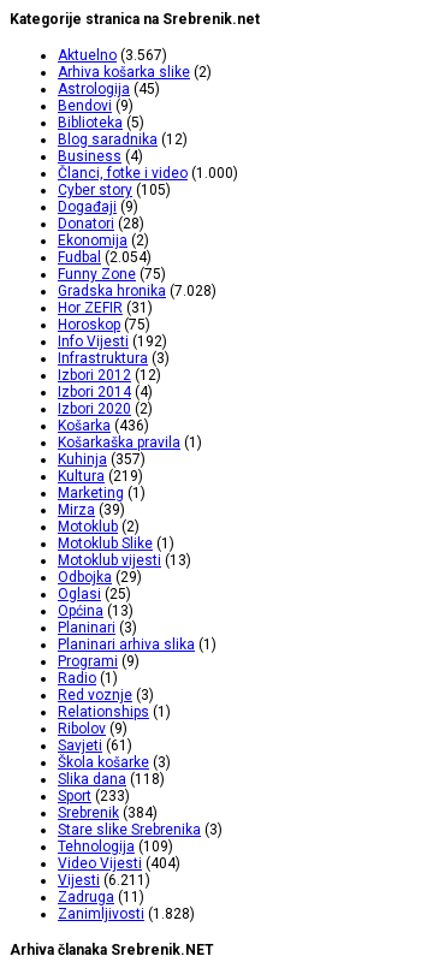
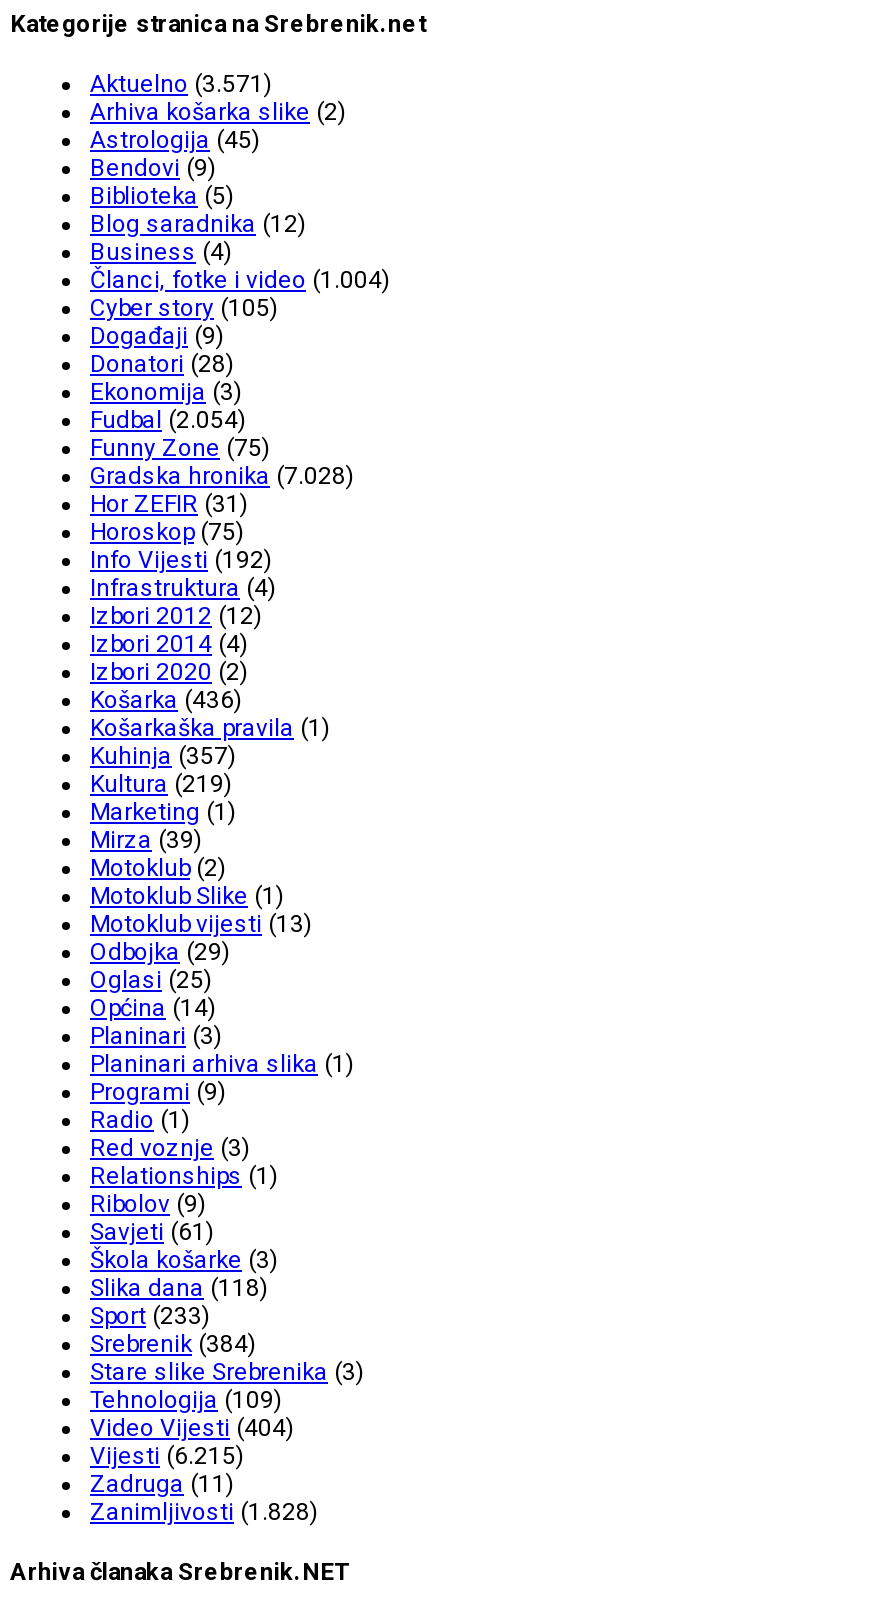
[58,47,167,64] Aktuelno (3.567) -> [90,71,272,99] Aktuelno (3.571)
[58,165,238,182] Članci, fotke i video (1.000) -> [90,267,390,295] Članci, fotke i video (1.004)
[58,233,149,249] Ekonomija (2) -> [90,379,242,407] Ekonomija (3)
[58,350,170,367] Infrastruktura (3) -> [90,575,276,603] Infrastruktura (4)
[58,603,134,620] Općina (13) -> [90,995,216,1023] Općina (14)
[58,872,150,889] Vijesti (6.211) -> [90,1443,244,1471] Vijesti (6.215)

